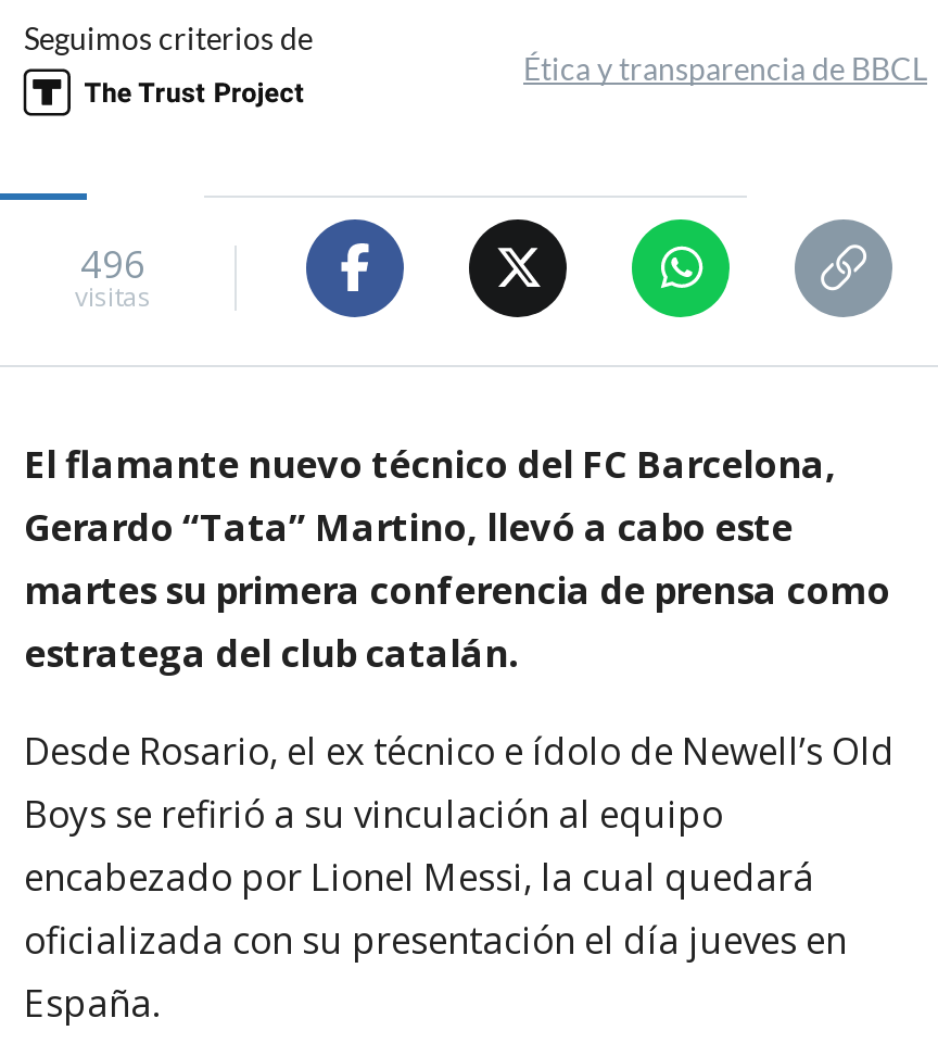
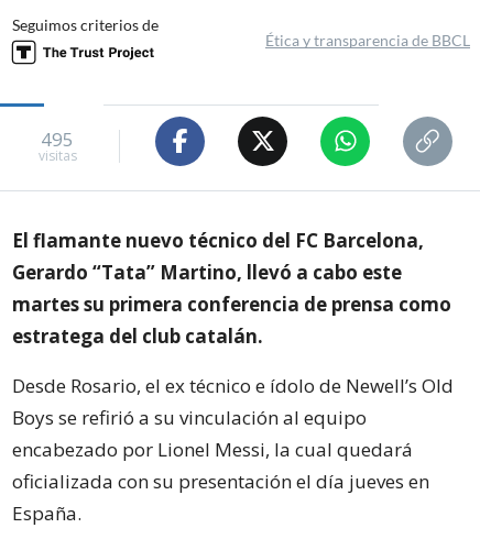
[80,240,145,290] 496 -> [41,127,74,152] 495

